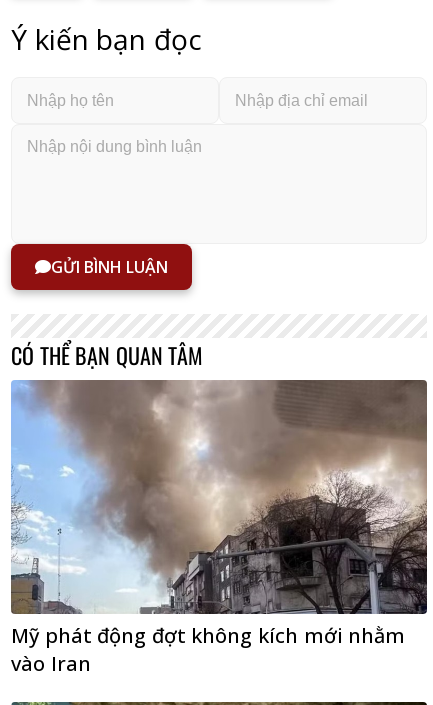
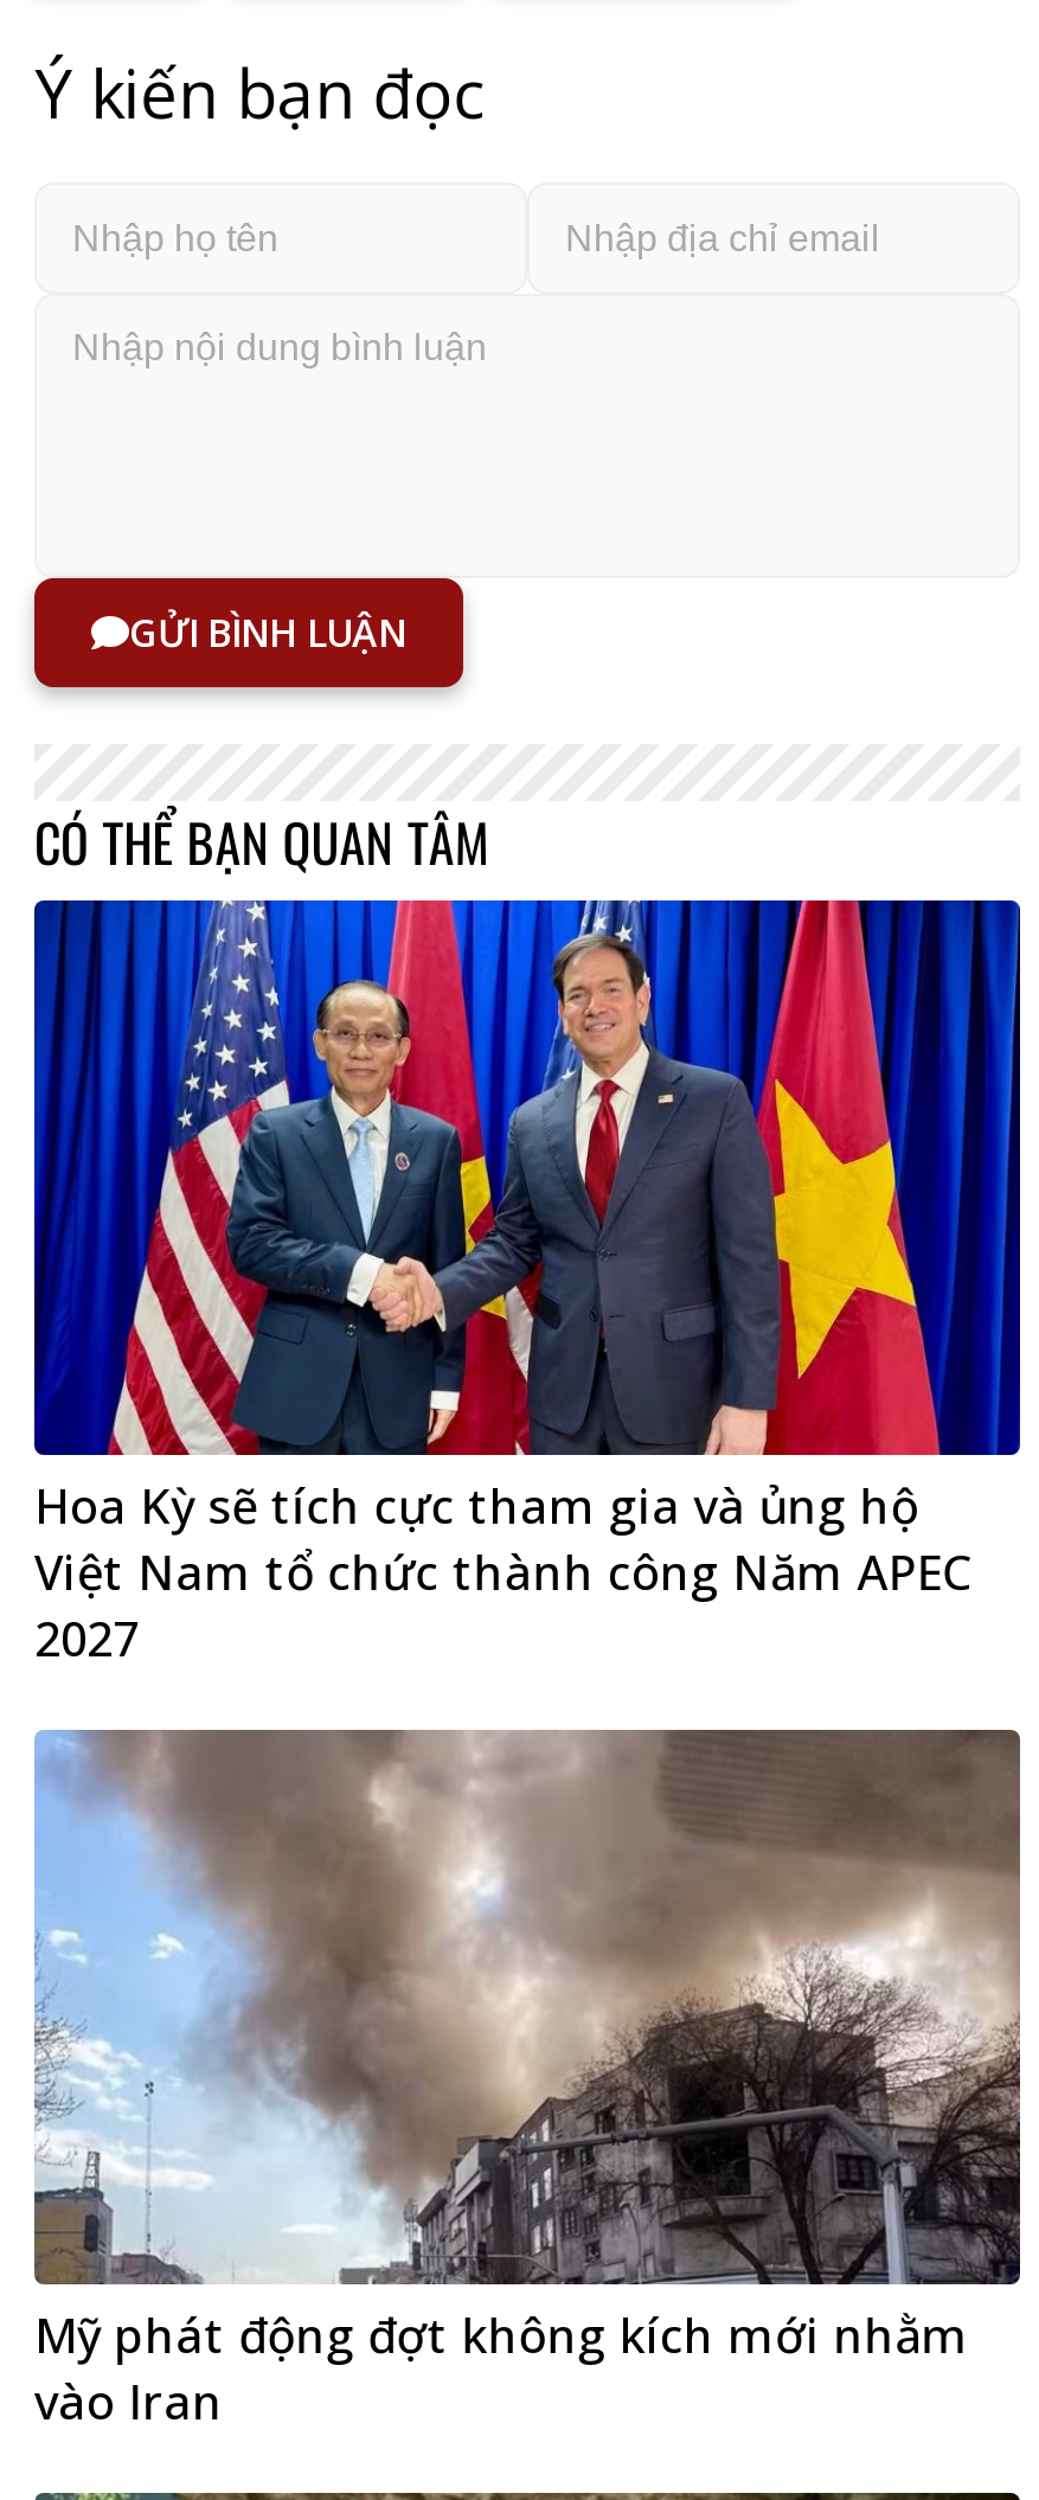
none -> [32,898,1022,1671] [image] | Hoa Kỳ sẽ tích cực tham gia và ủng hộ | Việt Nam tổ chức thành công Năm APEC | 2027

